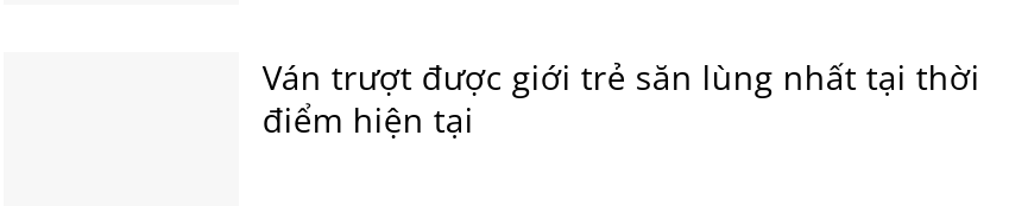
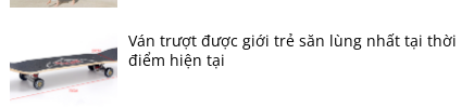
none -> [9,46,118,94] [image]

